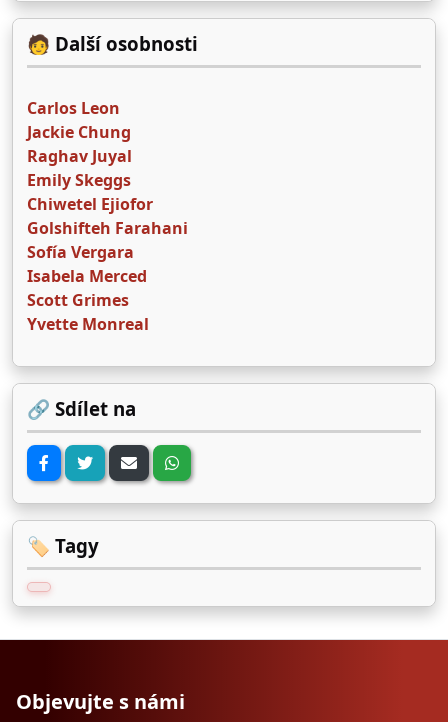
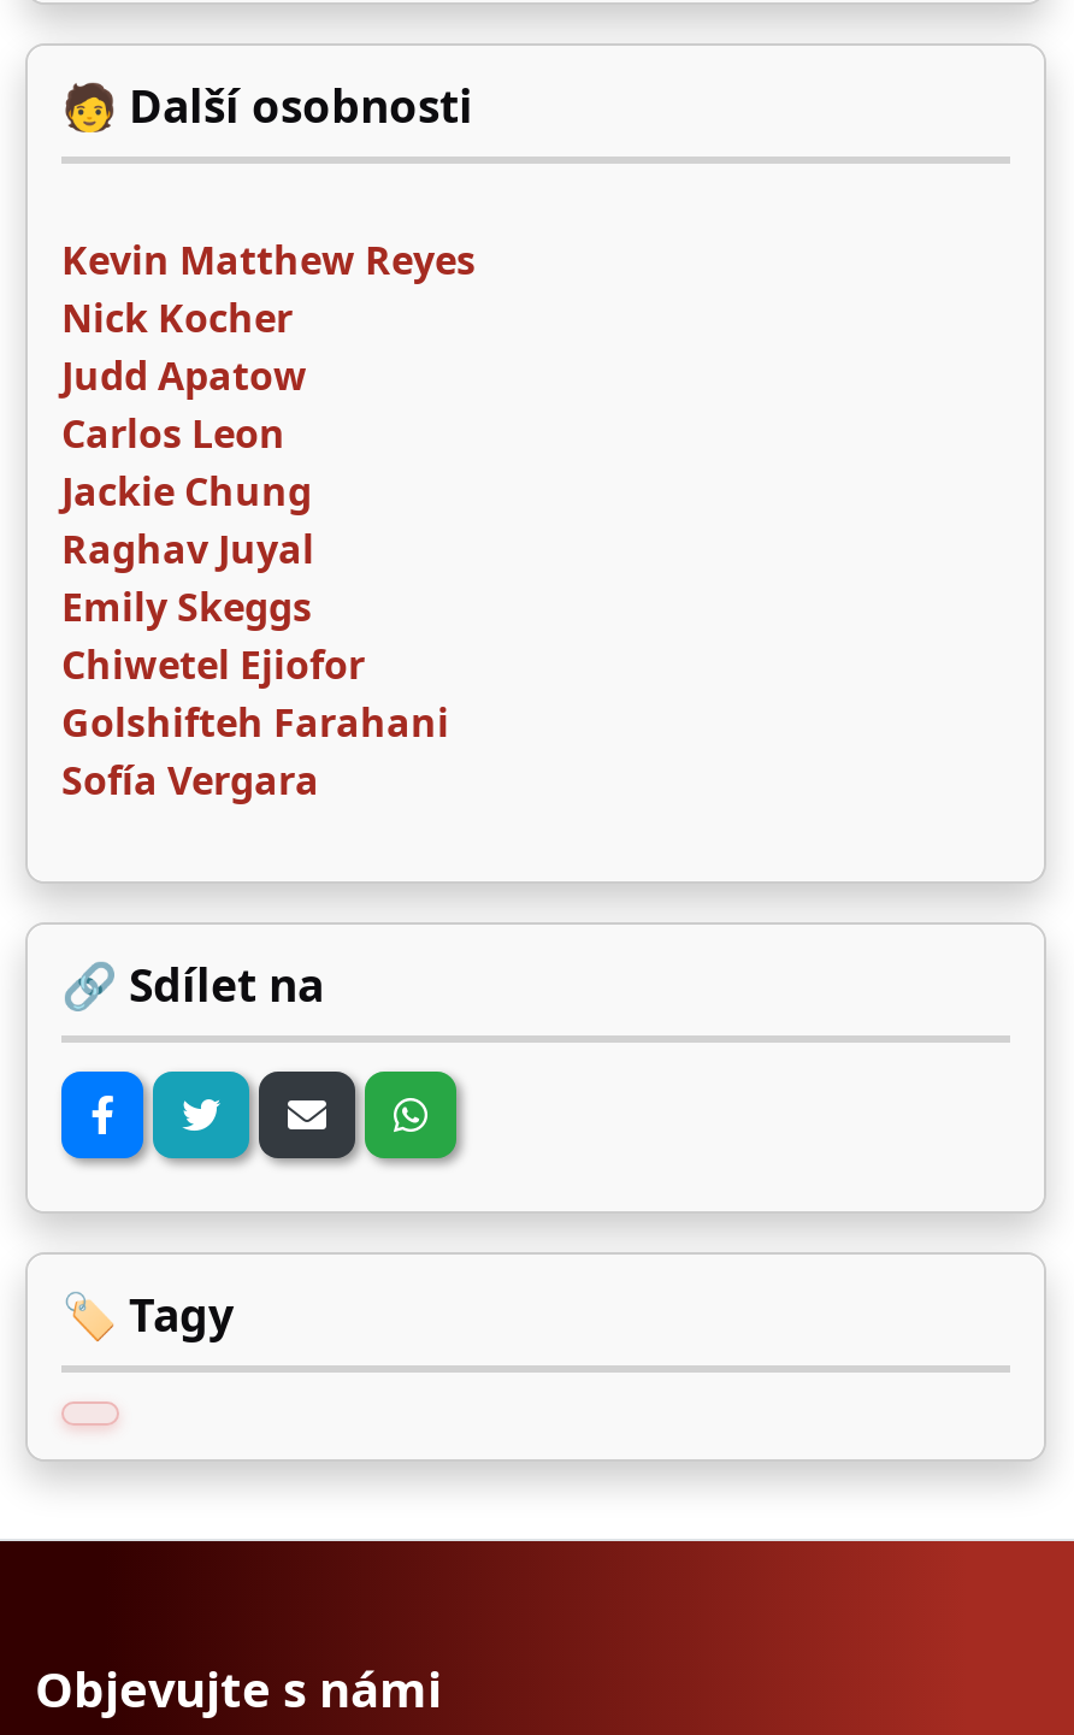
none -> [61,234,476,402] Kevin Matthew Reyes | Nick Kocher | Judd Apatow
moved [27,97,188,263] -> [61,407,449,807]: Carlos Leon | Jackie Chung | Raghav Juyal | Emily Skeggs | Chiwetel Ejiofor | Golshifteh Farahani | Sofía Vergara
[27,265,149,335] Isabela Merced | Scott Grimes | Yvette Monreal -> none

